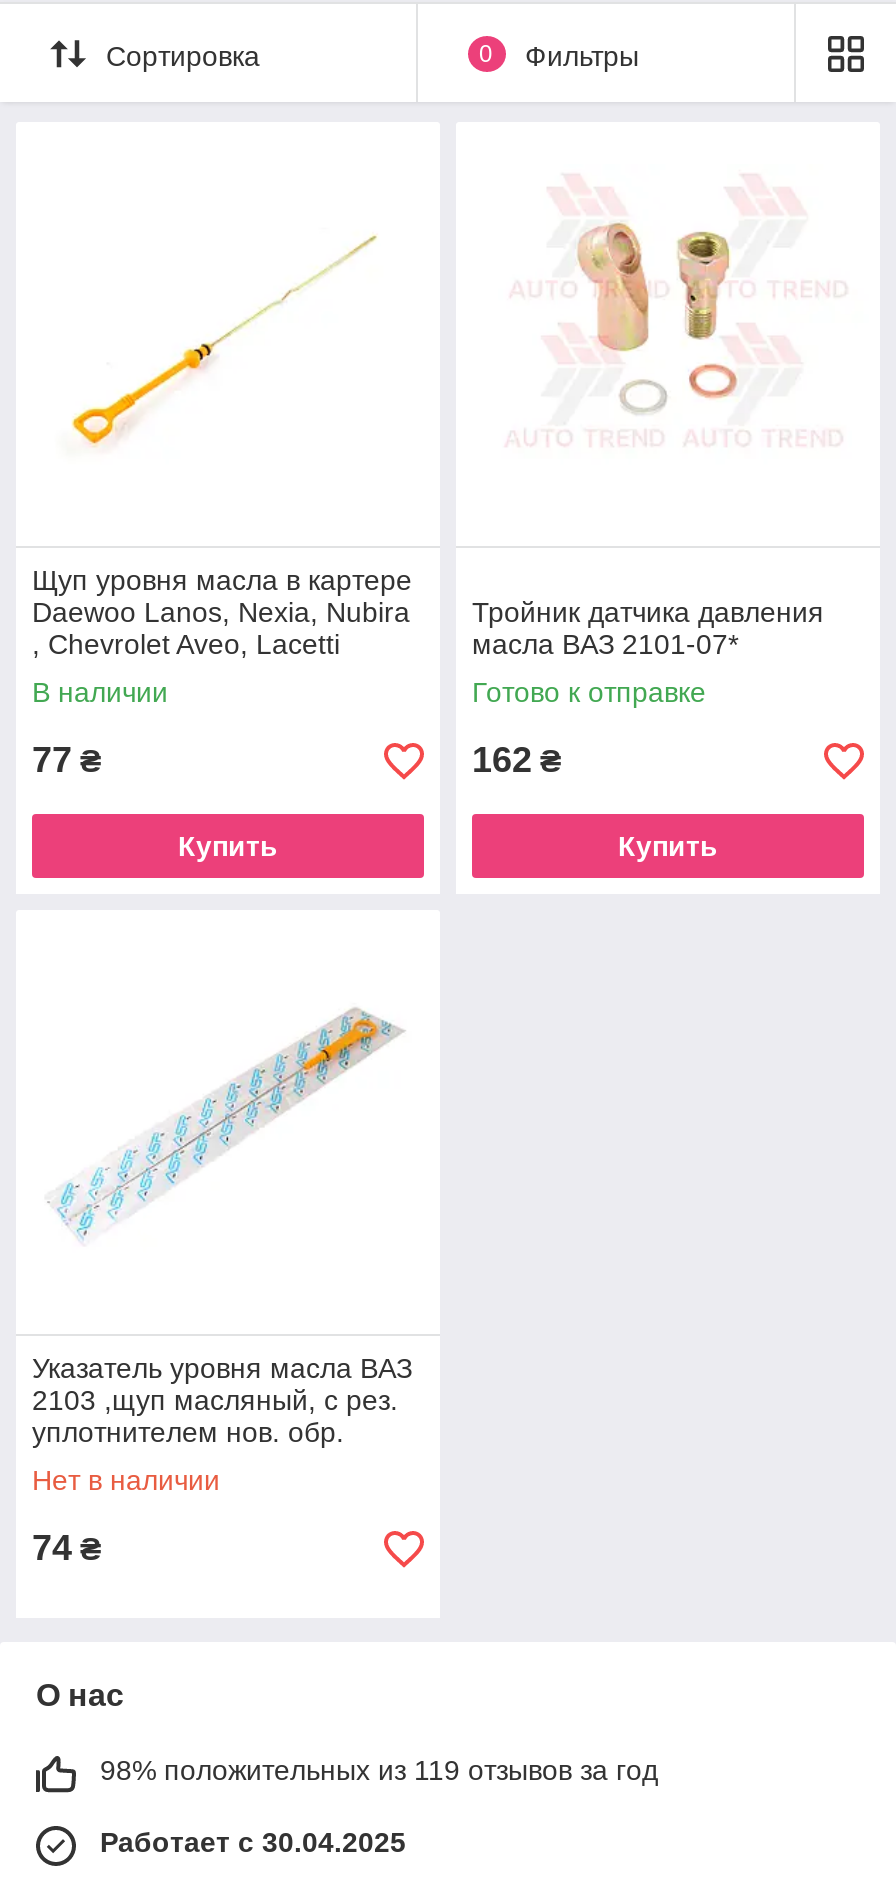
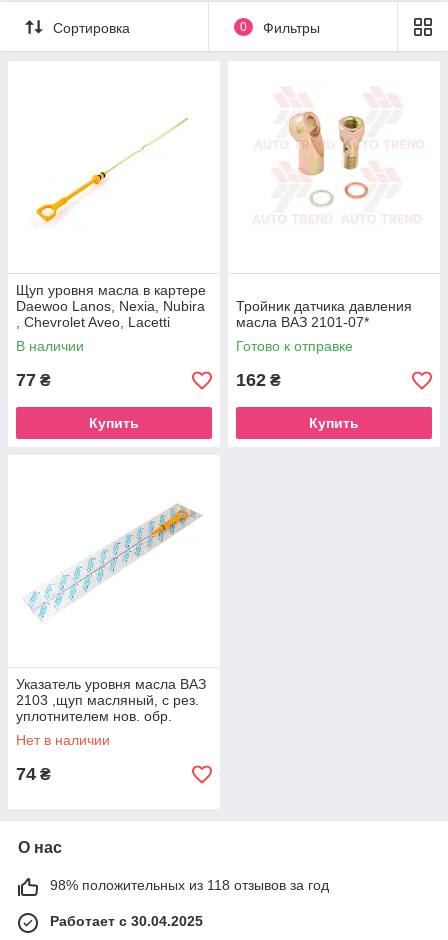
[100,1754,658,1786] 98% положительных из 119 отзывов за год -> [50,877,329,893] 98% положительных из 118 отзывов за год

